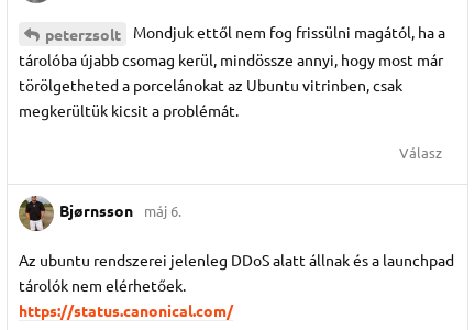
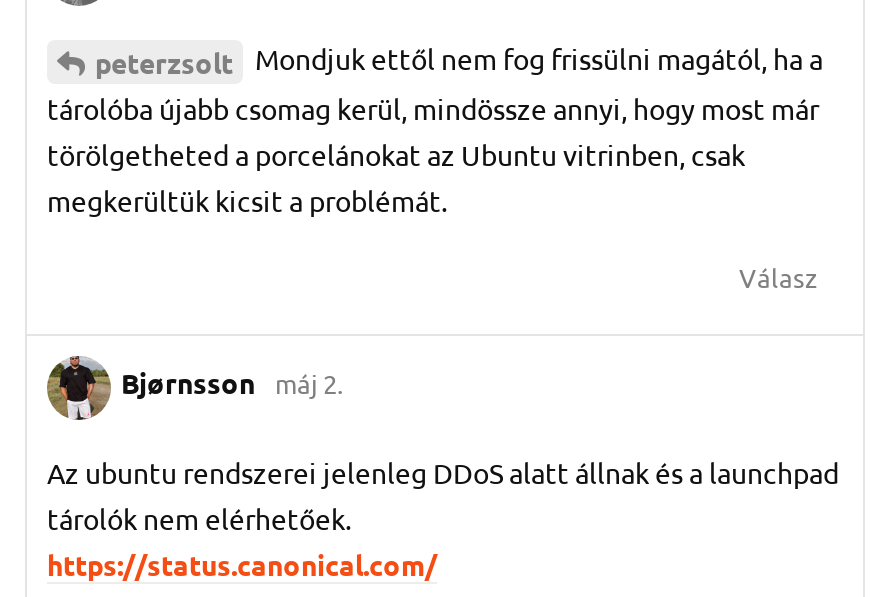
[59,201,181,221] Bjørnsson máj 6. -> [121,365,343,401] Bjørnsson máj 2.

